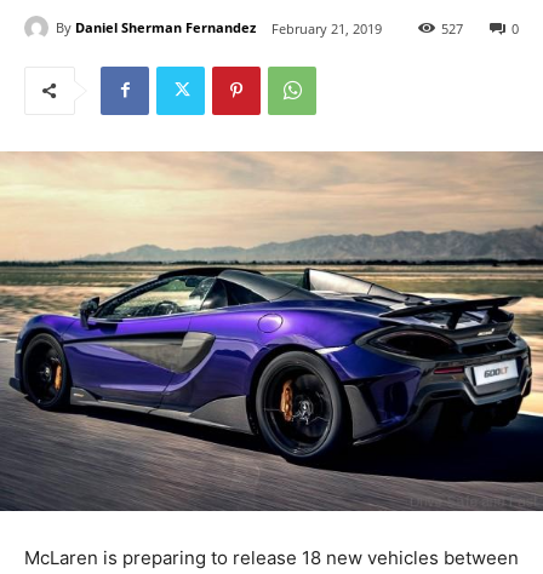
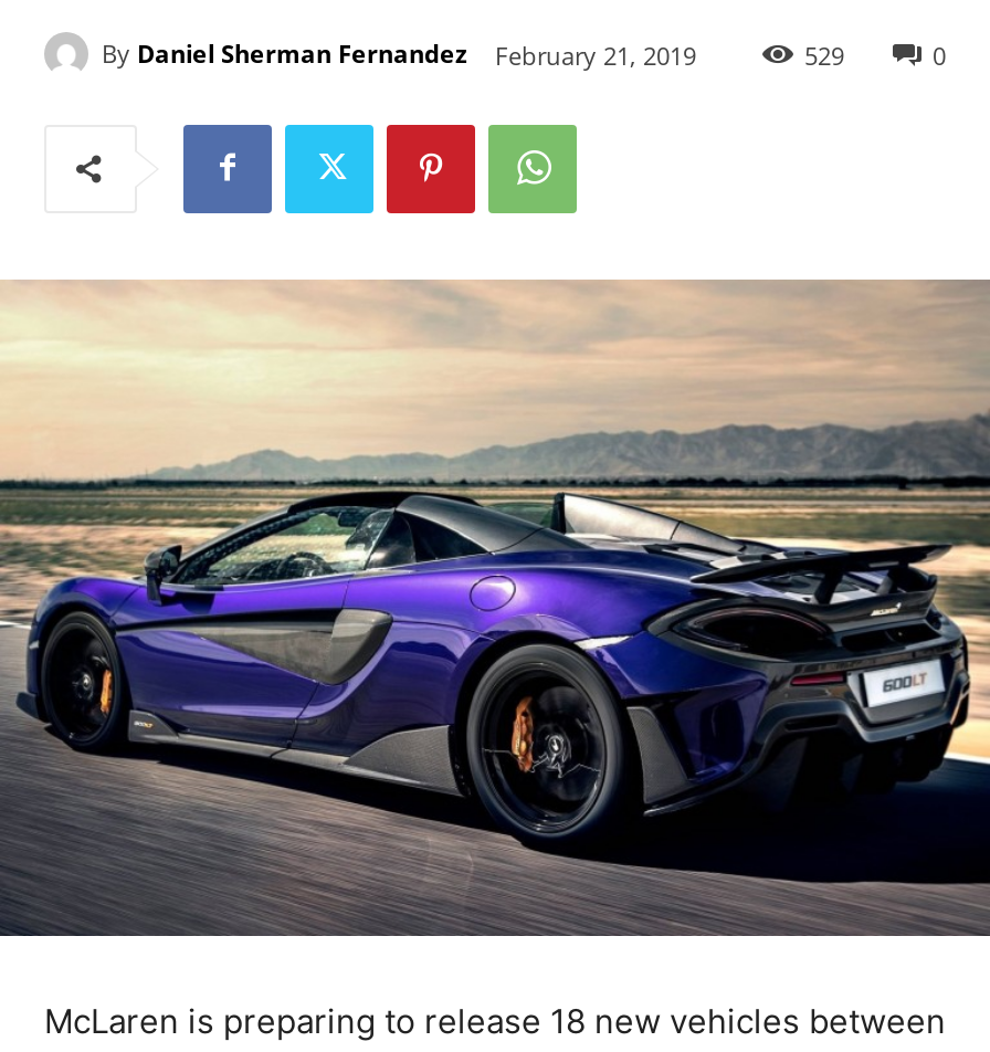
[441,19,463,37] 527 -> [804,38,844,71] 529

